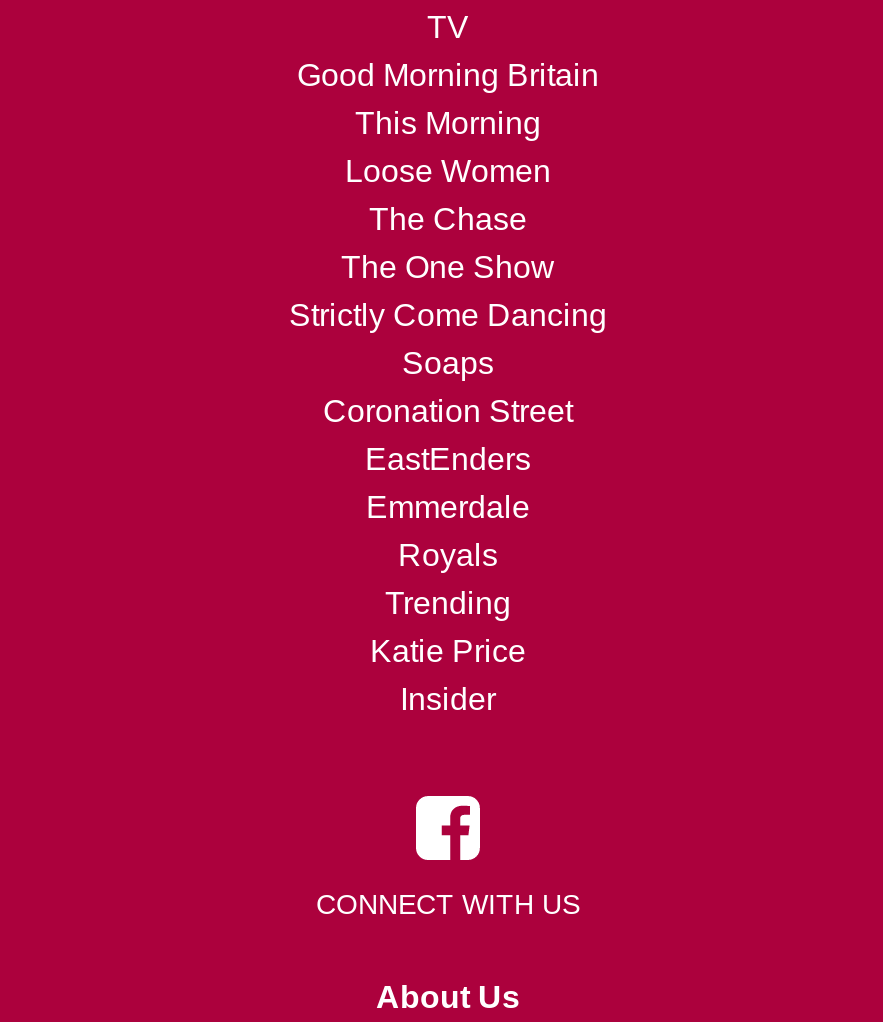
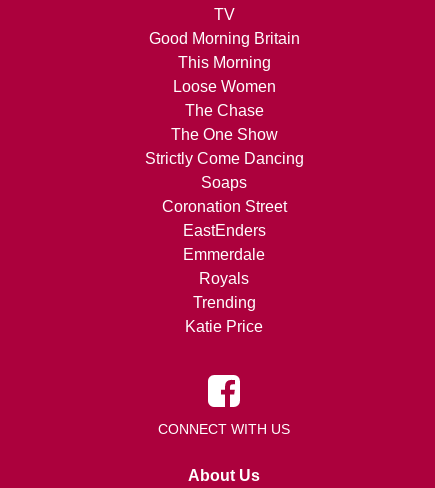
[400,681,496,715] Insider -> none

